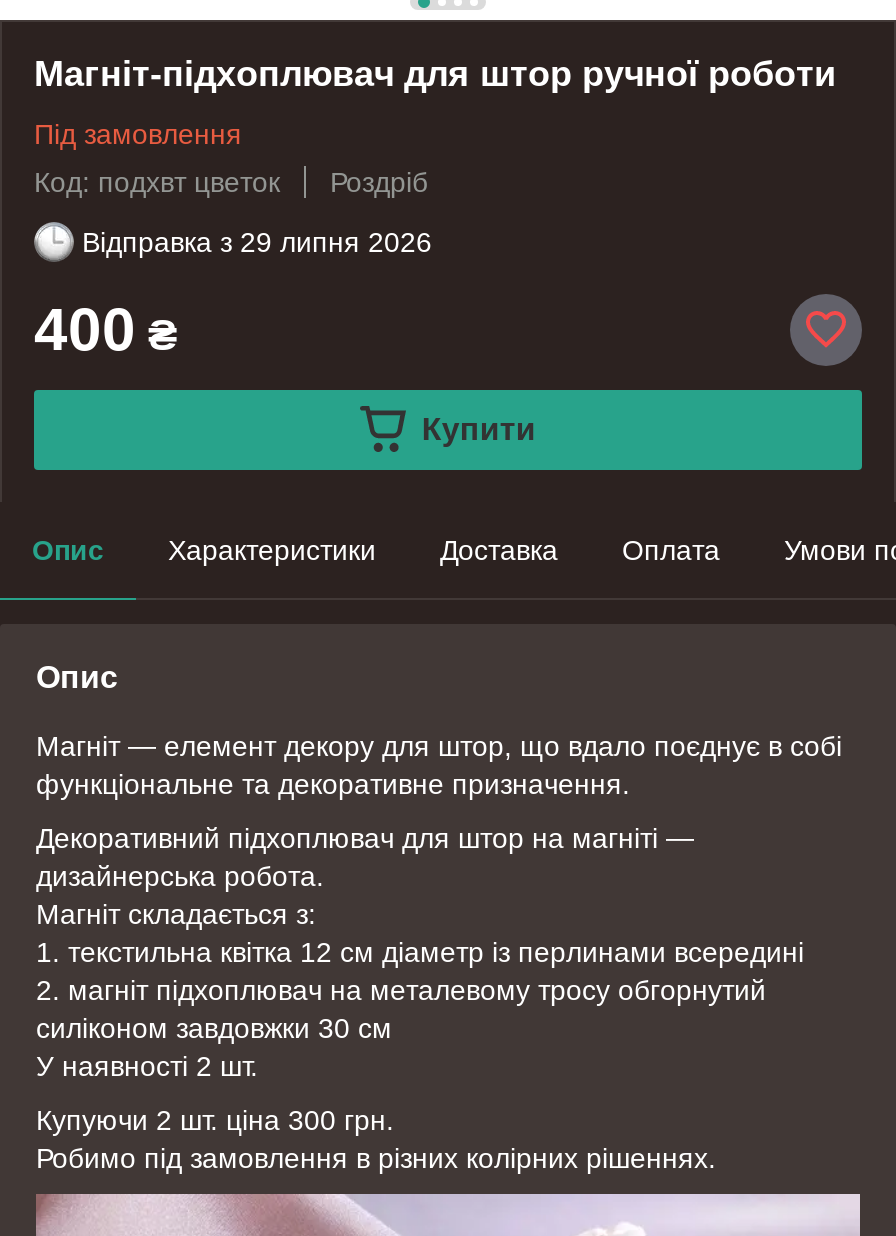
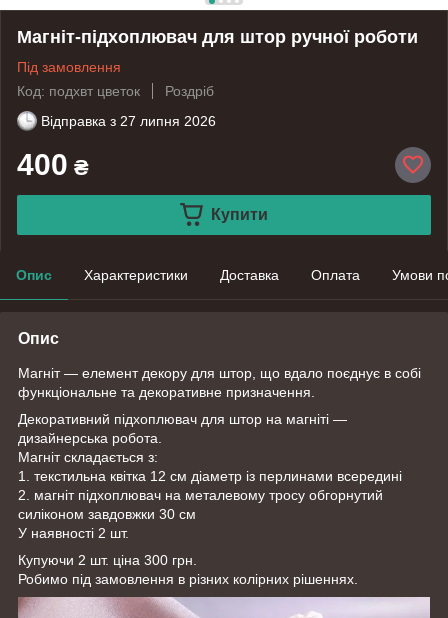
[82,226,432,258] Відправка з 29 липня 2026 -> [41,113,216,129] Відправка з 27 липня 2026

